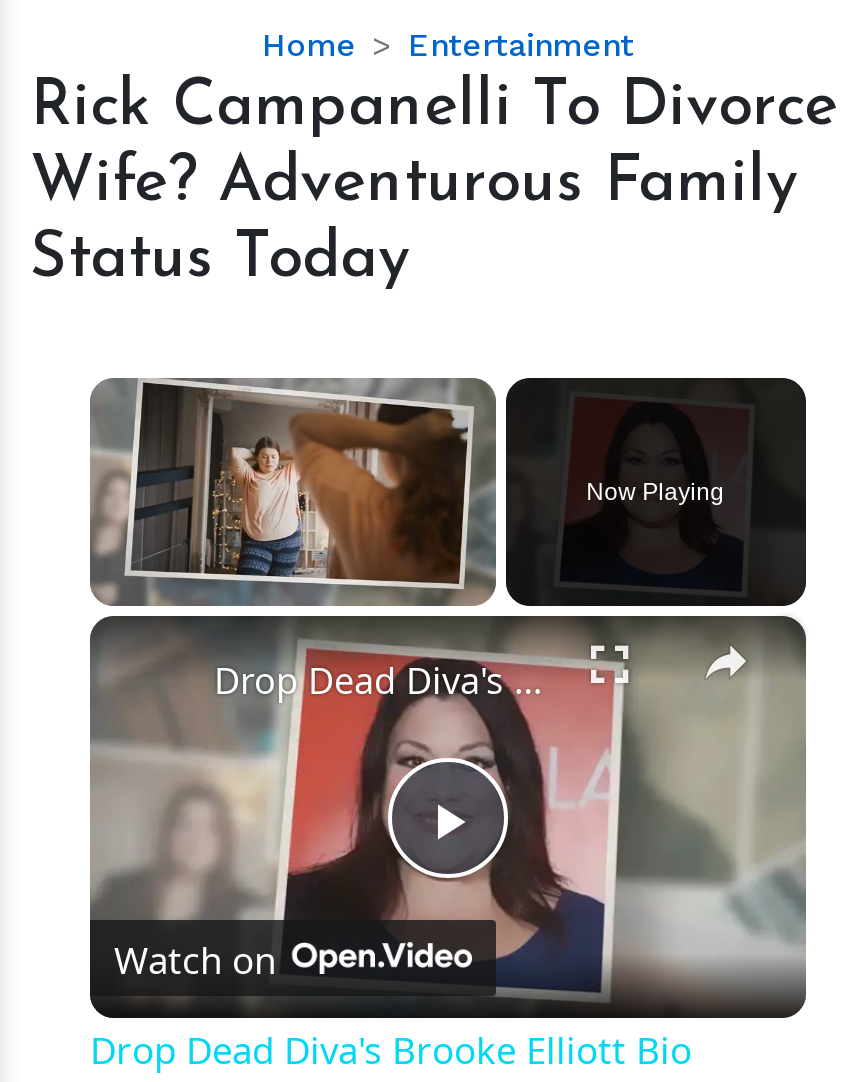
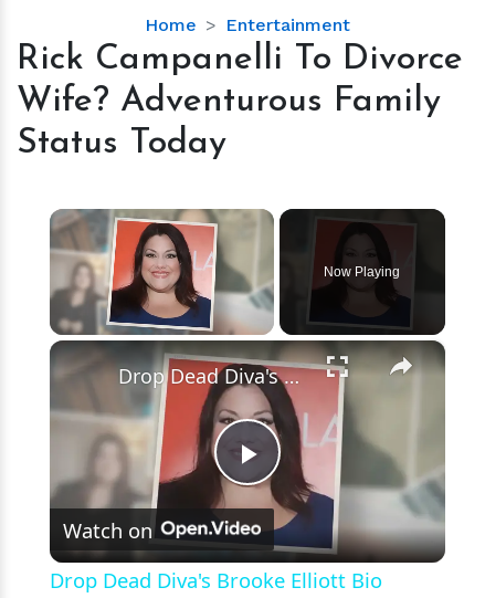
[92,378,496,606] [image] -> [50,209,274,335] [image]

